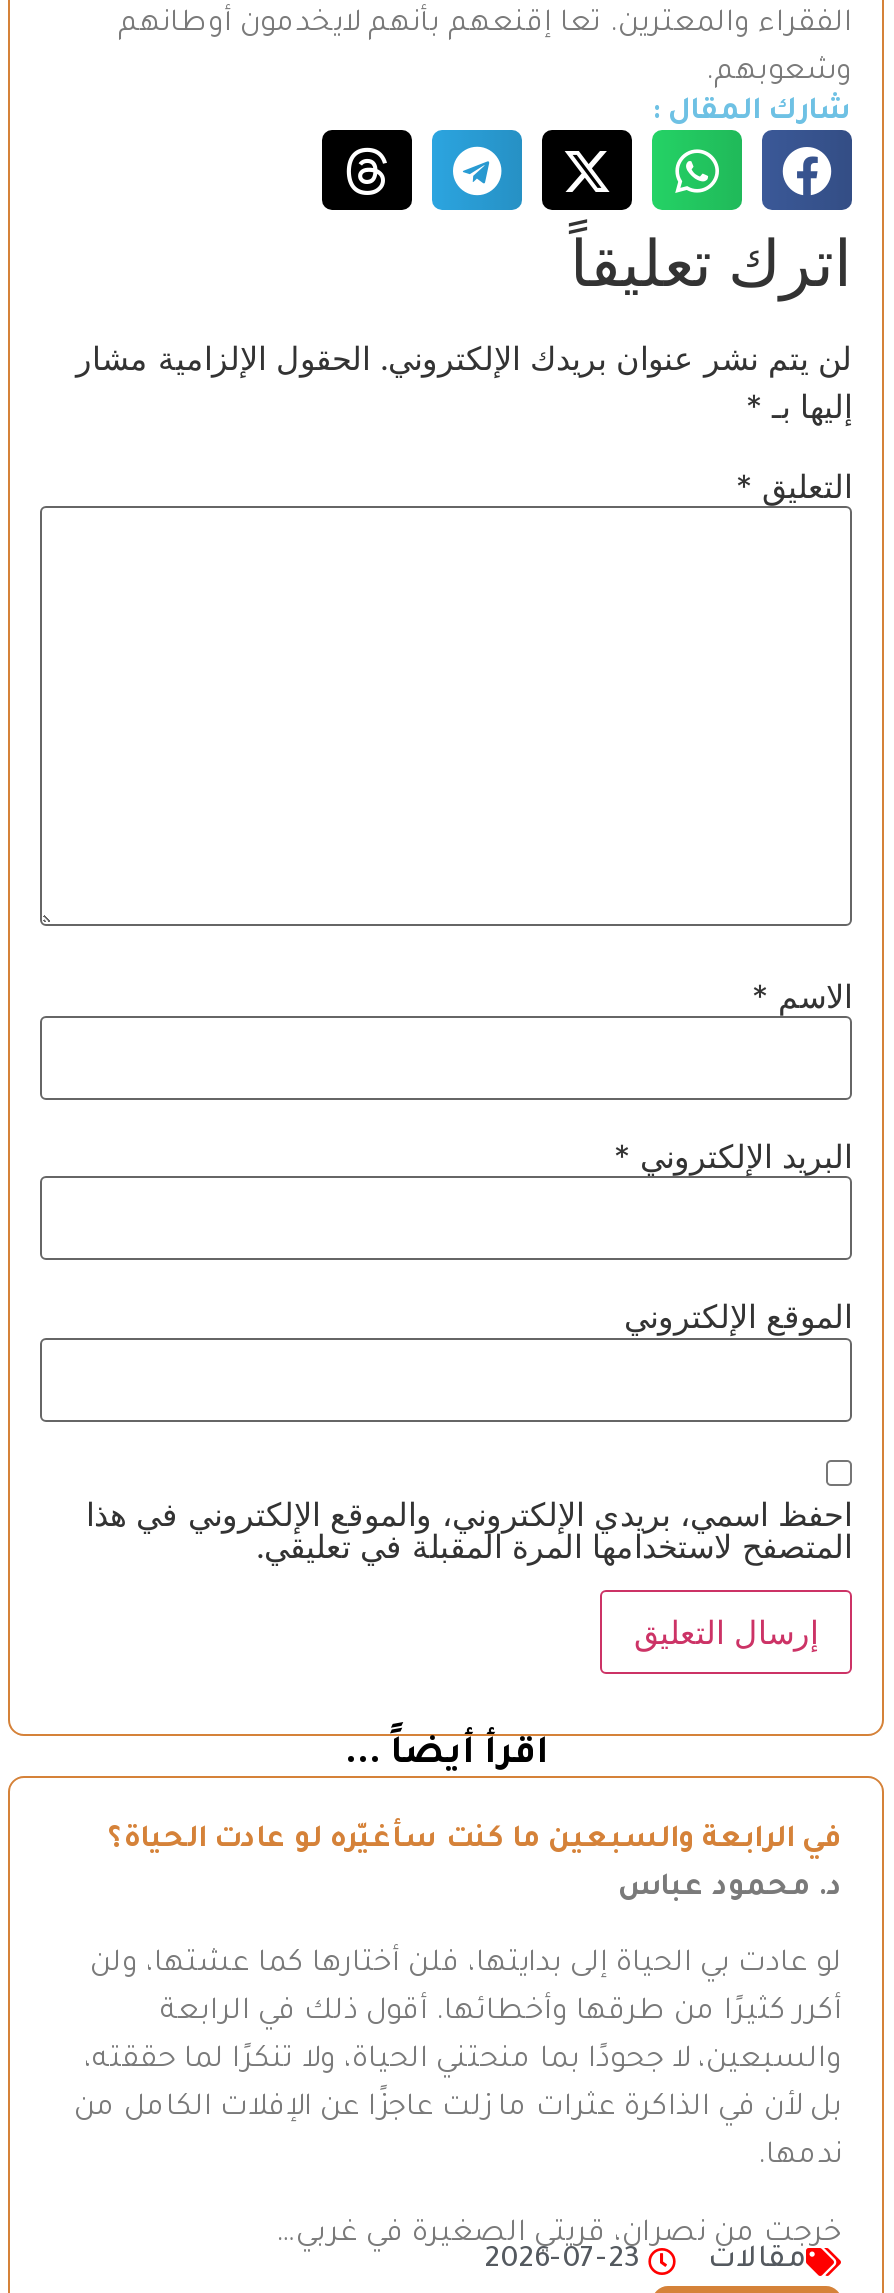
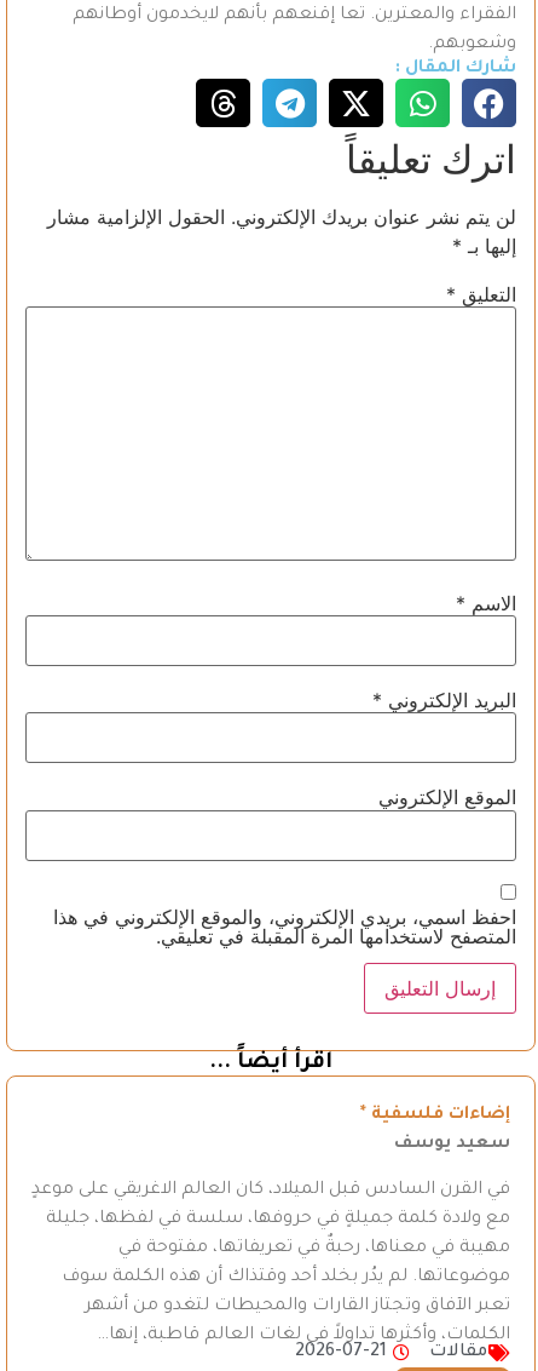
[108,1826,842,1858] في الرابعة والسبعين ما كنت سأغيّره لو عادت الحياة؟ -> [360,1106,510,1125] إضاءات فلسفية *
[618,1874,842,1906] د. محمود عباس -> [394,1135,510,1154] سعيد يوسف
[90,1950,842,1982] لو عادت بي الحياة إلى بدايتها، فلن أختارها كما عشتها، ولن -> [31,1181,510,1200] في القرن السادس قبل الميلاد، كان العالم الاغريقي على موعدٍ
[160,1998,842,2030] أكرر كثيرًا من طرقها وأخطائها. أقول ذلك في الرابعة -> [46,1210,510,1230] مع ولادة كلمة جميلةٍ في حروفها، سلسة في لفظها، جليلة
[84,2046,842,2078] والسبعين، لا جحودًا بما منحتني الحياة، ولا تنكرًا لما حققته، -> [118,1239,510,1259] مهيبة في معناها، رحبةٌ في تعريفاتها، مفتوحة في
[74,2094,842,2126] بل لأن في الذاكرة عثرات ما زلت عاجزًا عن الإفلات الكامل من -> [62,1268,510,1288] موضوعاتها. لم يدُر بخلد أحد وقتذاك أن هذه الكلمة سوف
[758,2142,842,2174] ندمها. -> [85,1297,510,1317] تعبر الآفاق وتجتاز القارات والمحيطات لتغدو من أشهر
[276,2219,842,2251] خرجت من نصران، قريتي الصغيرة في غربي… -> [97,1326,510,1346] الكلمات، وأكثرها تداولاً في لغات العالم قاطبة، إنها…
[484,2246,638,2278] 2026-07-23 -> [295,1343,387,1362] 2026-07-21

